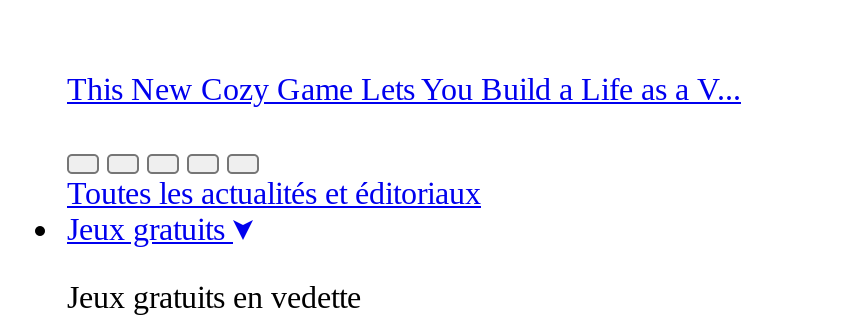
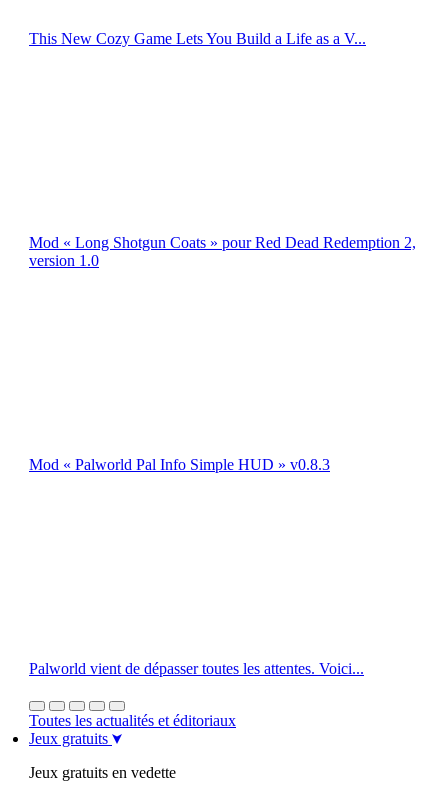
none -> [29,234,416,269] Mod « Long Shotgun Coats » pour Red Dead Redemption 2, | version 1.0
none -> [29,456,330,473] Mod « Palworld Pal Info Simple HUD » v0.8.3
none -> [29,660,364,677] Palworld vient de dépasser toutes les attentes. Voici...

